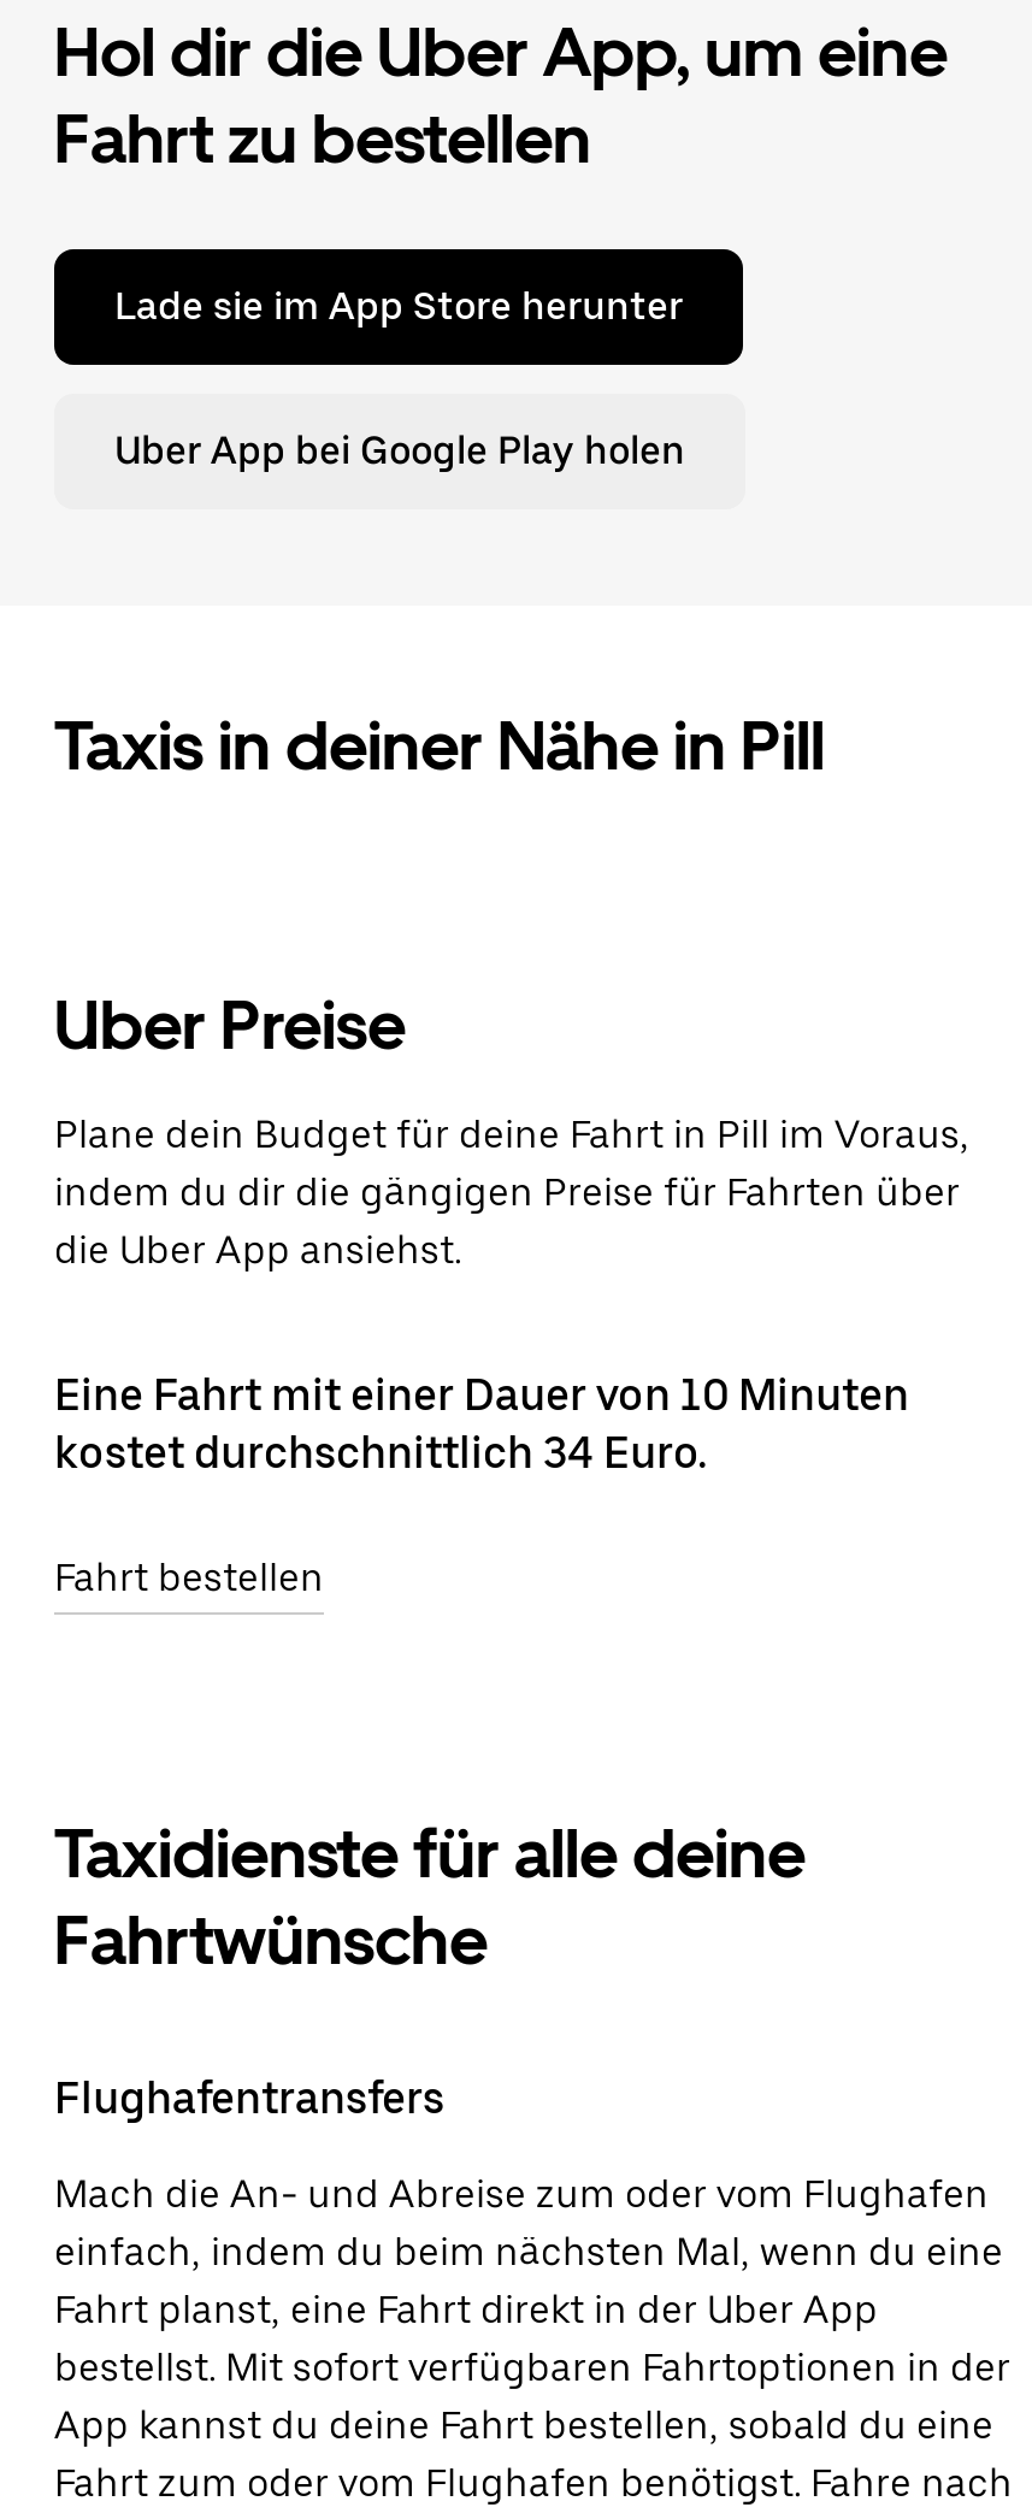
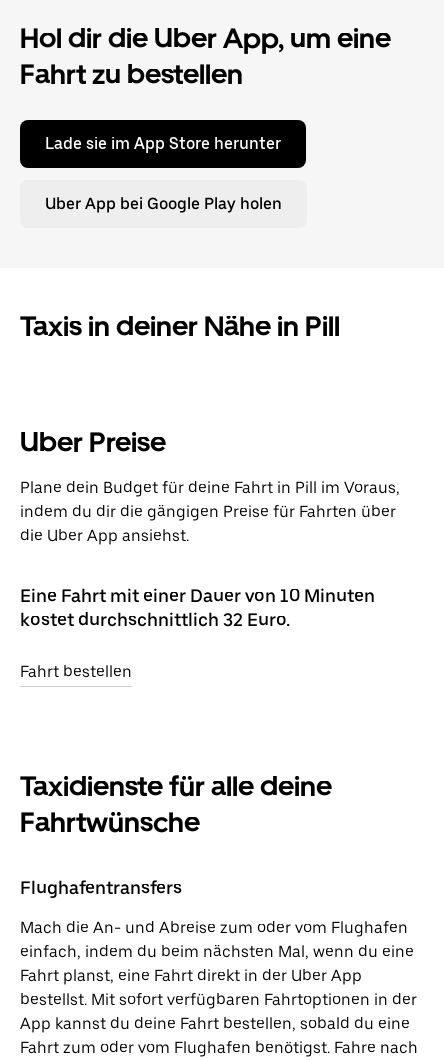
[54,1427,707,1477] kostet durchschnittlich 34 Euro. -> [20,609,290,630] kostet durchschnittlich 32 Euro.

